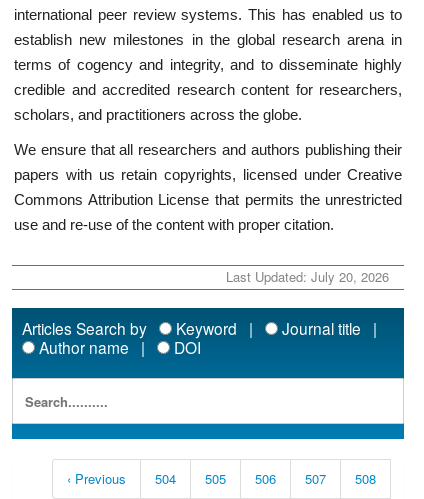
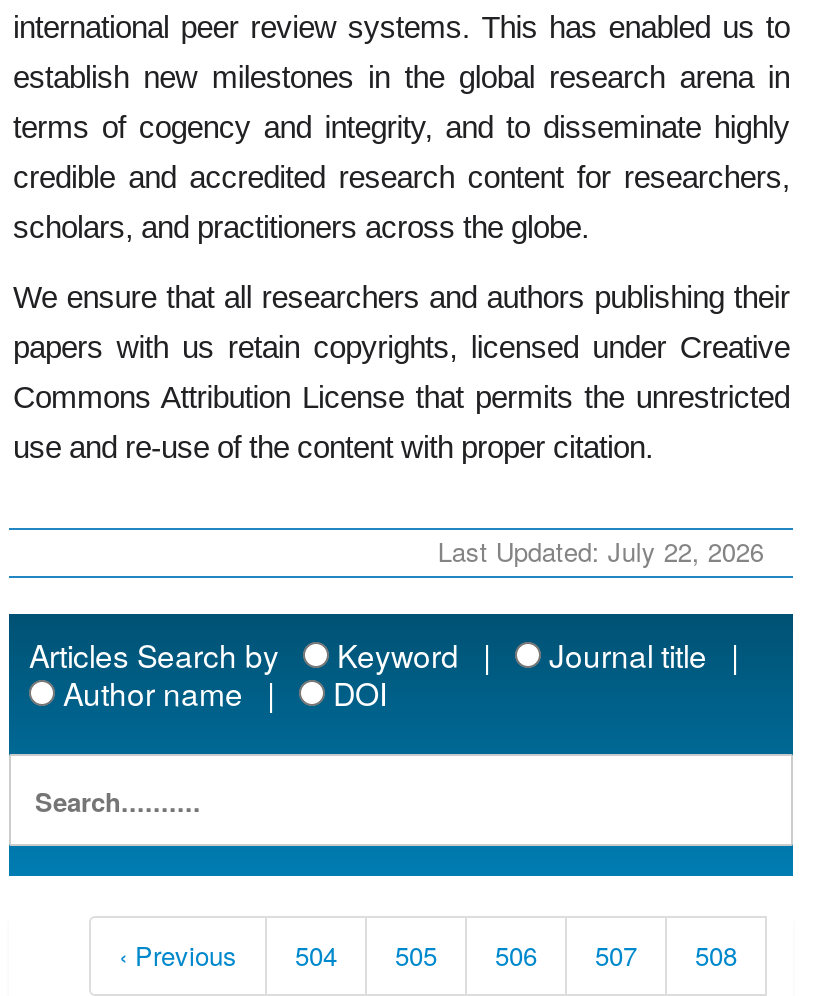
[226,267,389,286] Last Updated: July 20, 2026 -> [438,533,764,571] Last Updated: July 22, 2026

